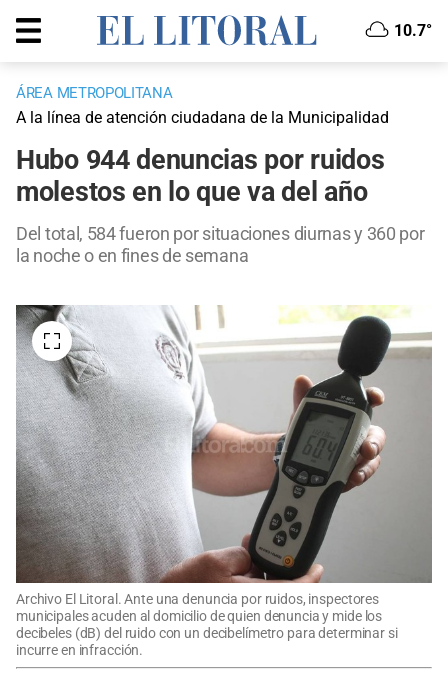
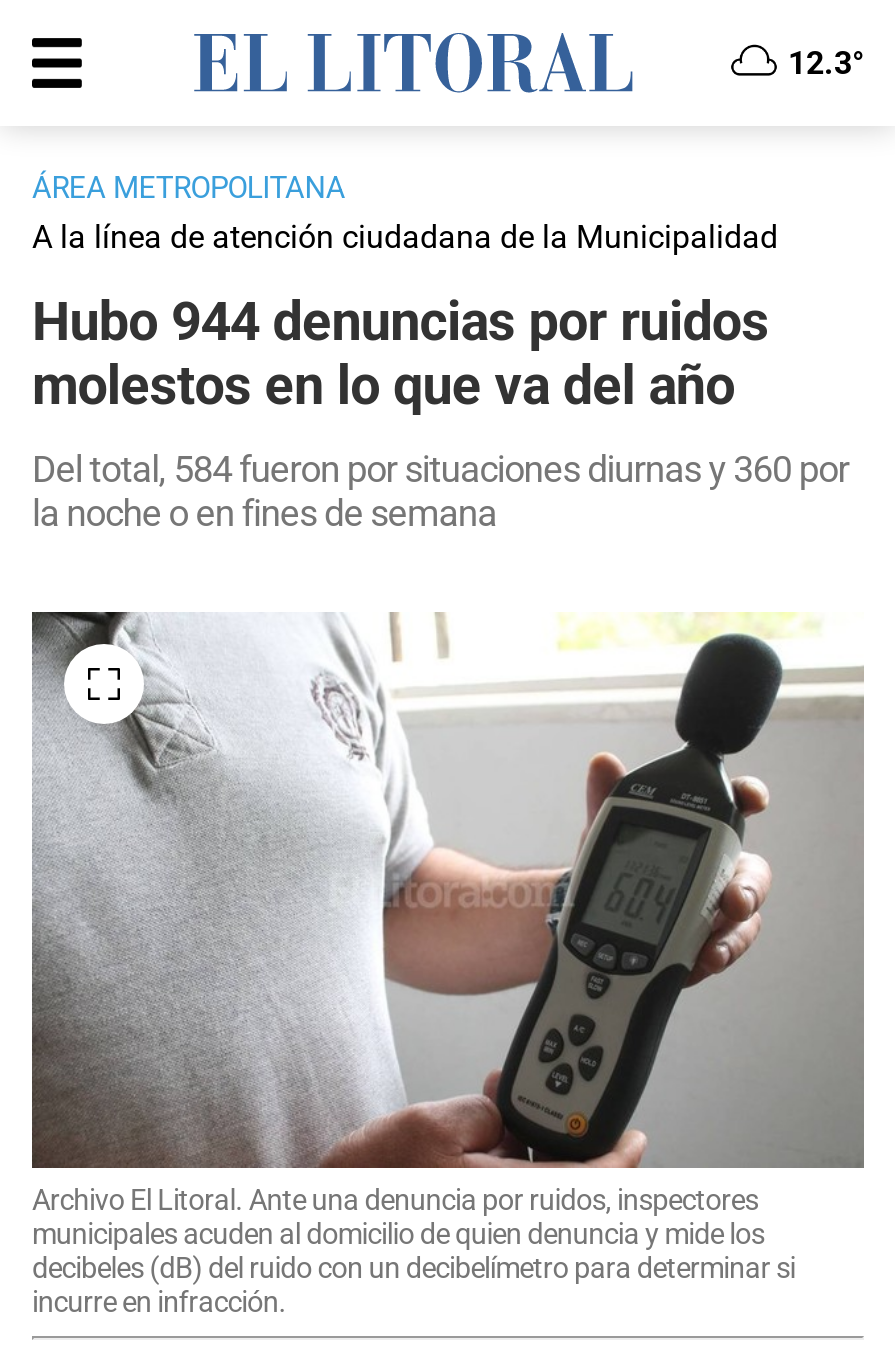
[394,20,432,39] 10.7° -> [788,43,864,81] 12.3°

